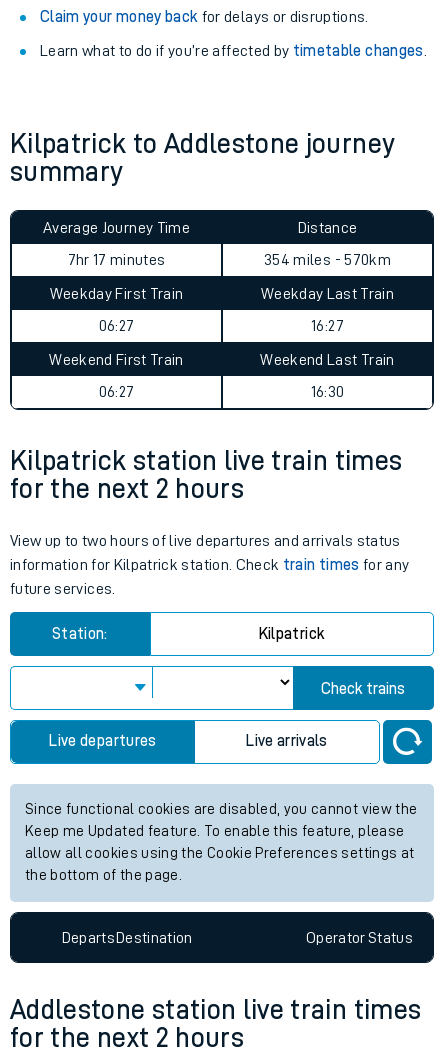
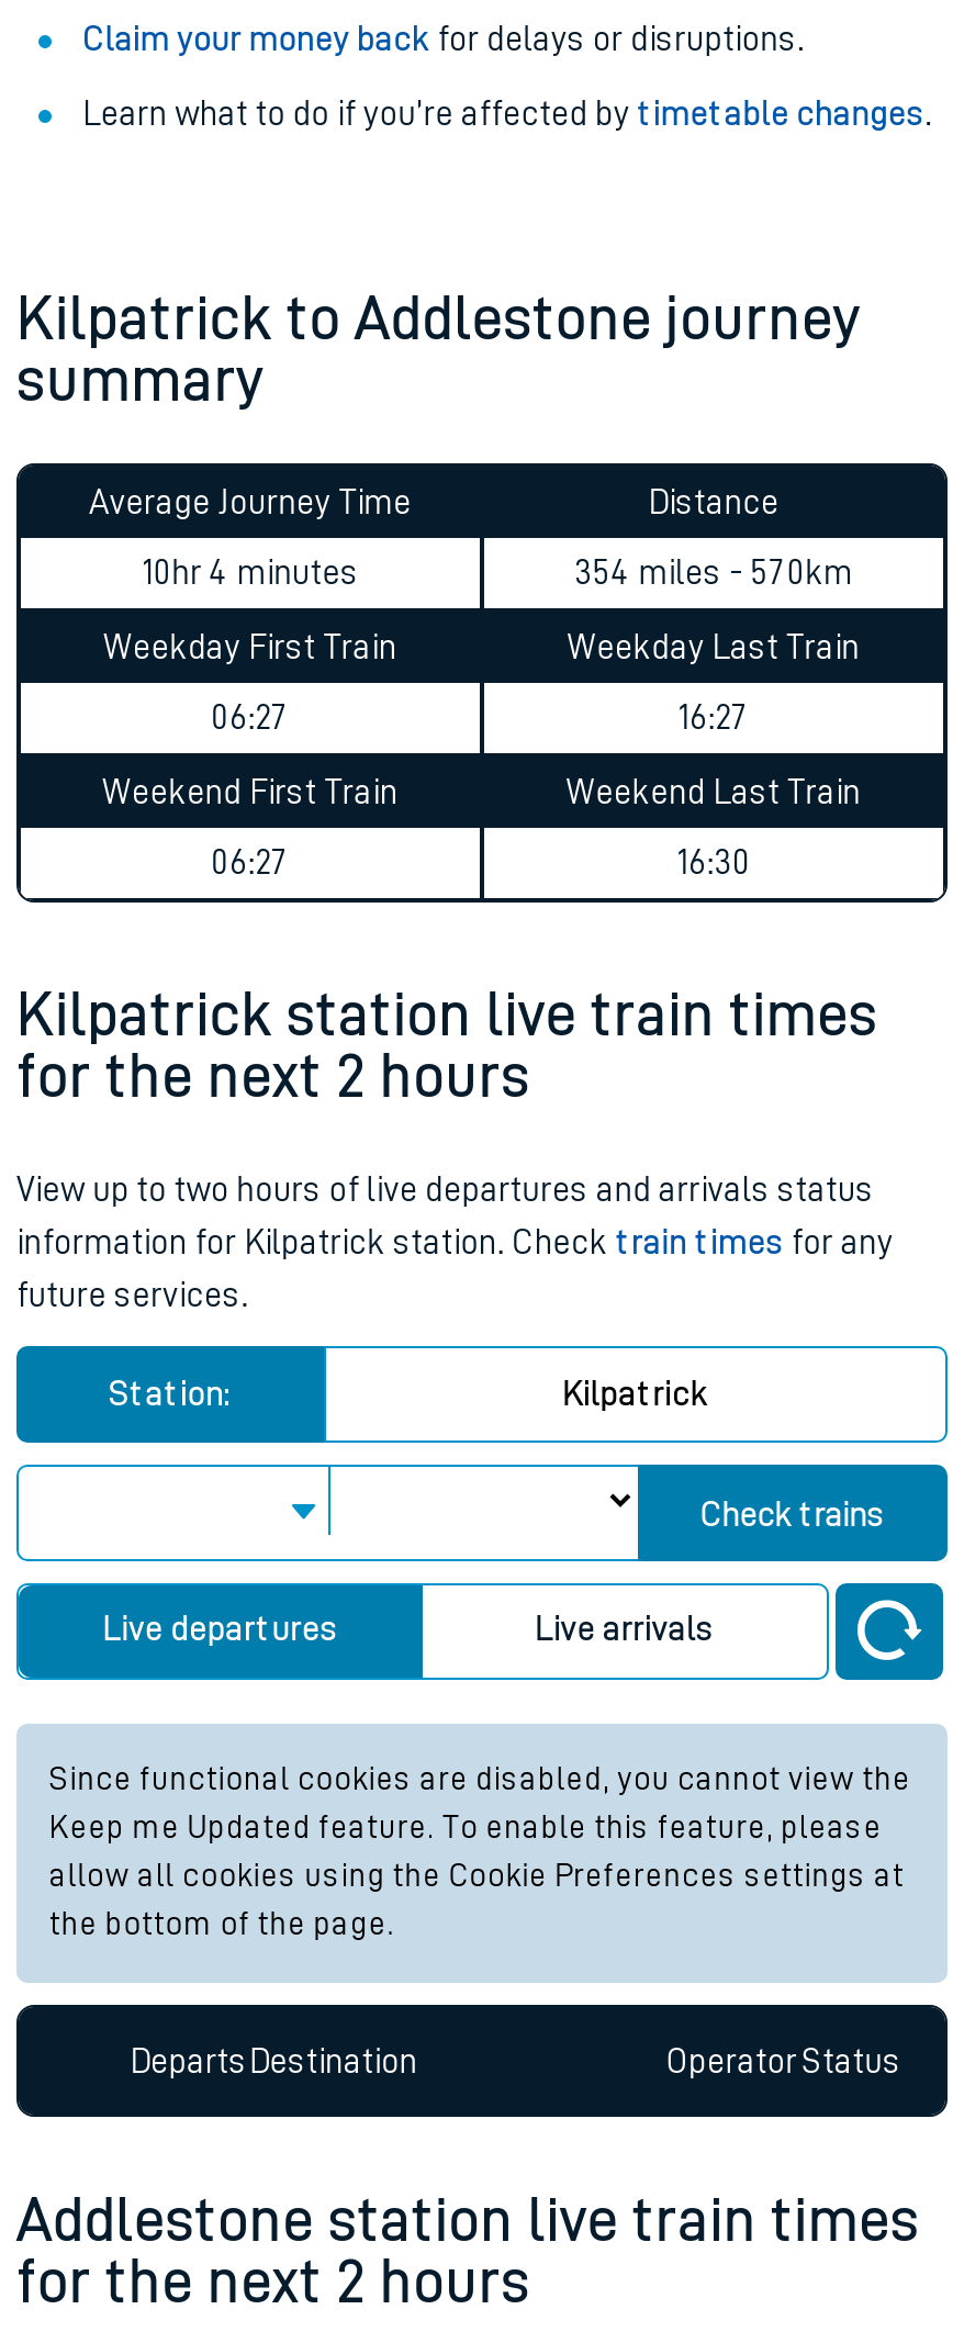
[67,252,165,268] 7hr 17 minutes -> [142,556,359,591] 10hr 4 minutes

